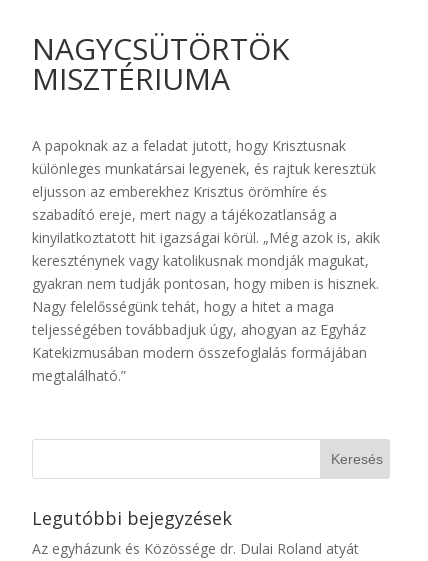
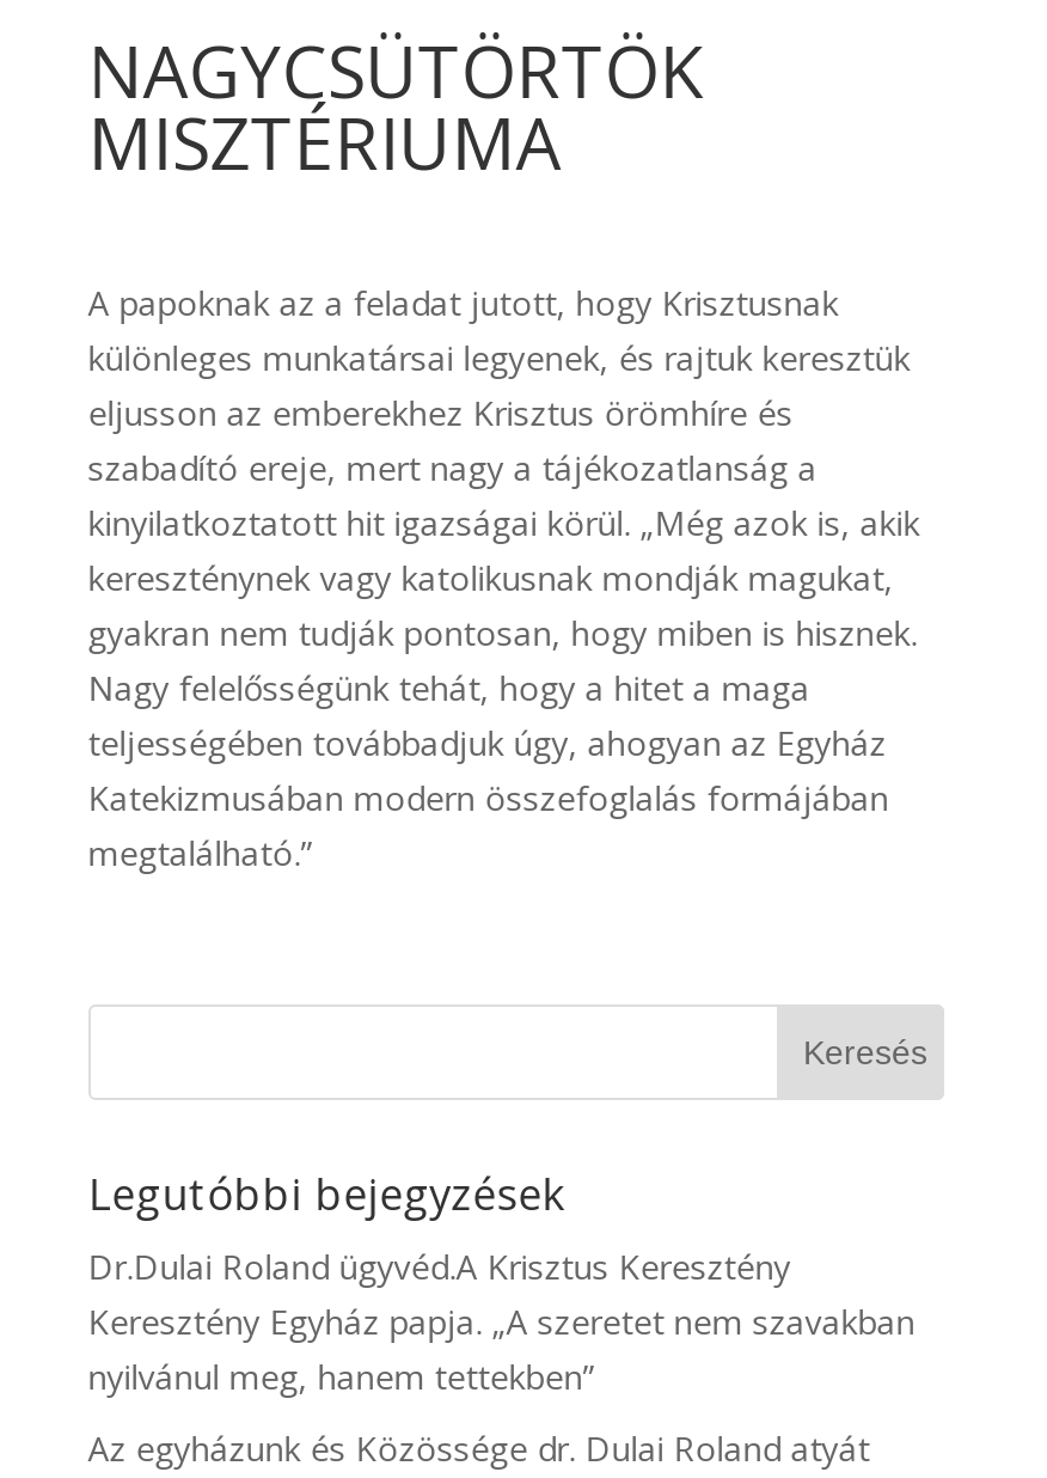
none -> [88,1244,915,1399] Dr.Dulai Roland ügyvéd.A Krisztus Keresztény | Keresztény Egyház papja. „A szeretet nem szavakban | nyilvánul meg, hanem tettekben”

